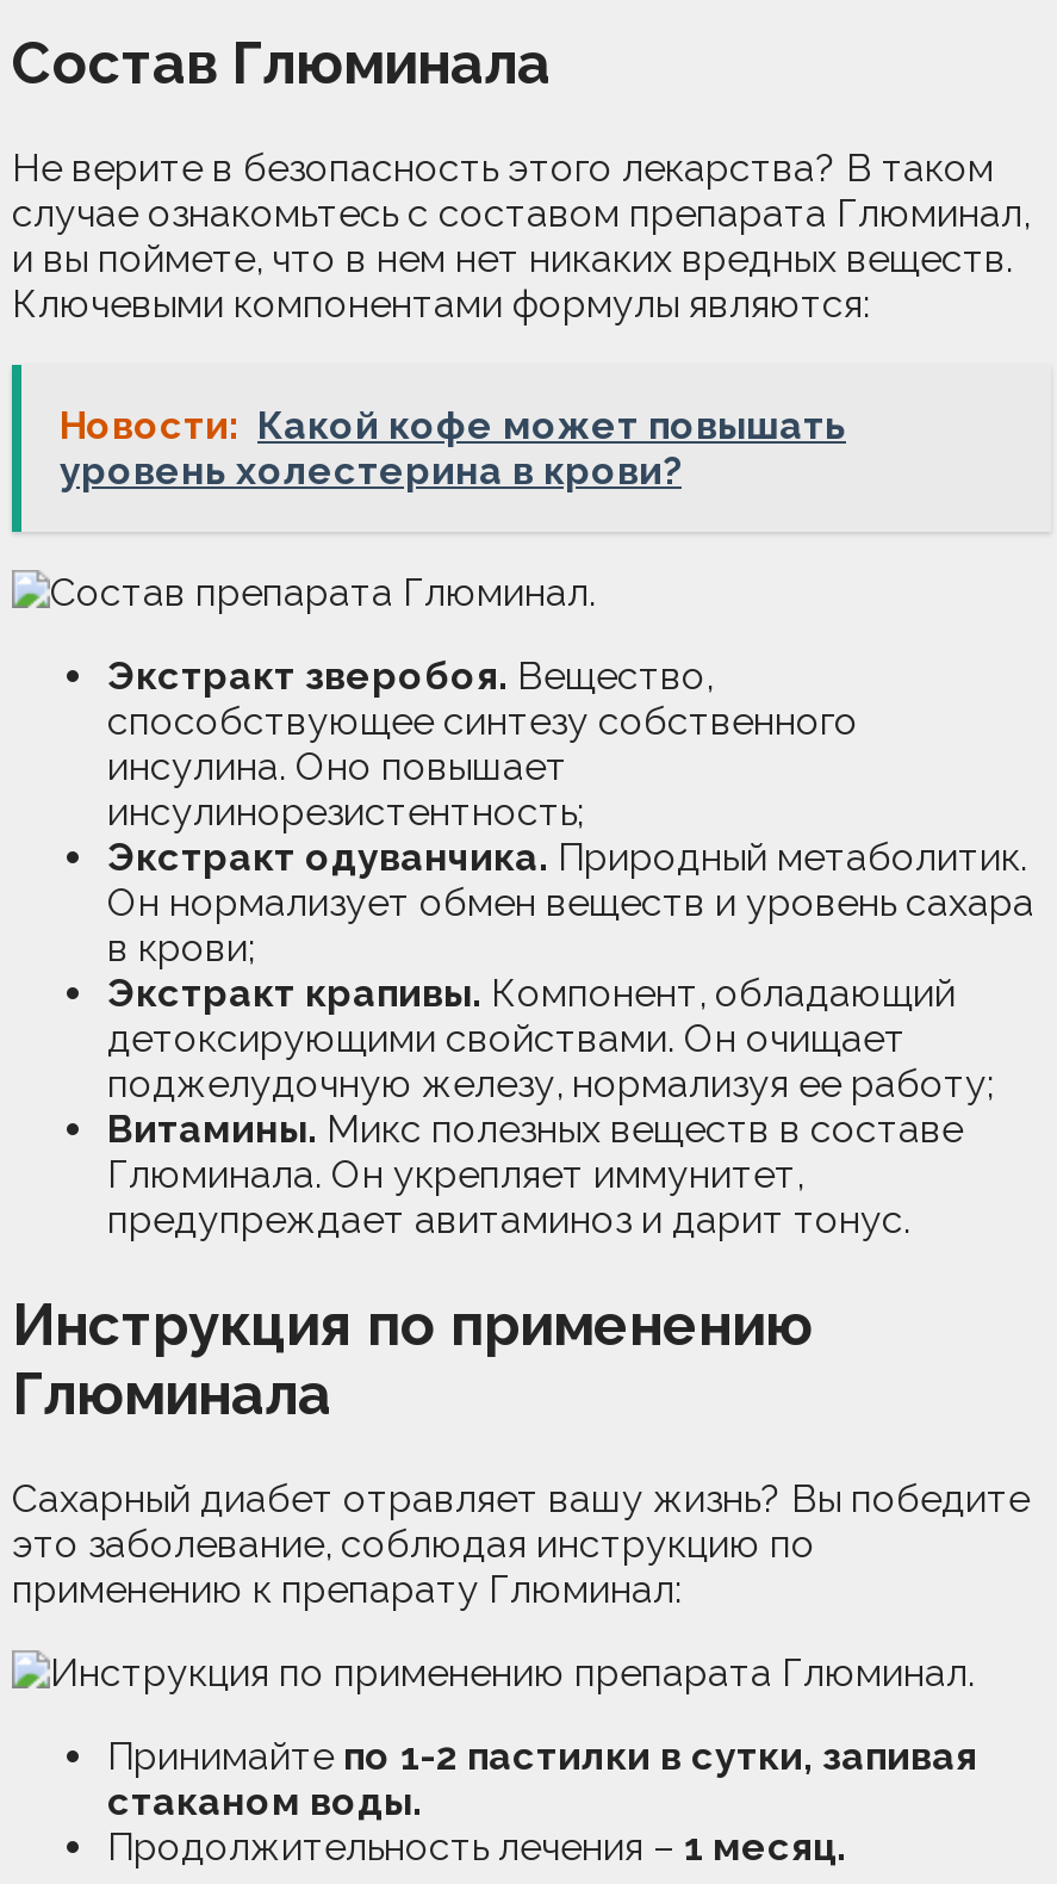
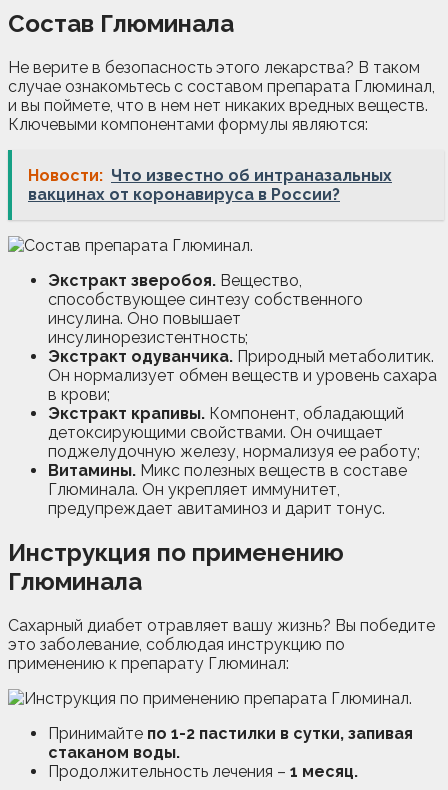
[60,403,846,493] Новости: Какой кофе может повышать | уровень холестерина в крови? -> [28,166,392,204] Новости: Что известно об интраназальных | вакцинах от коронавируса в России?

